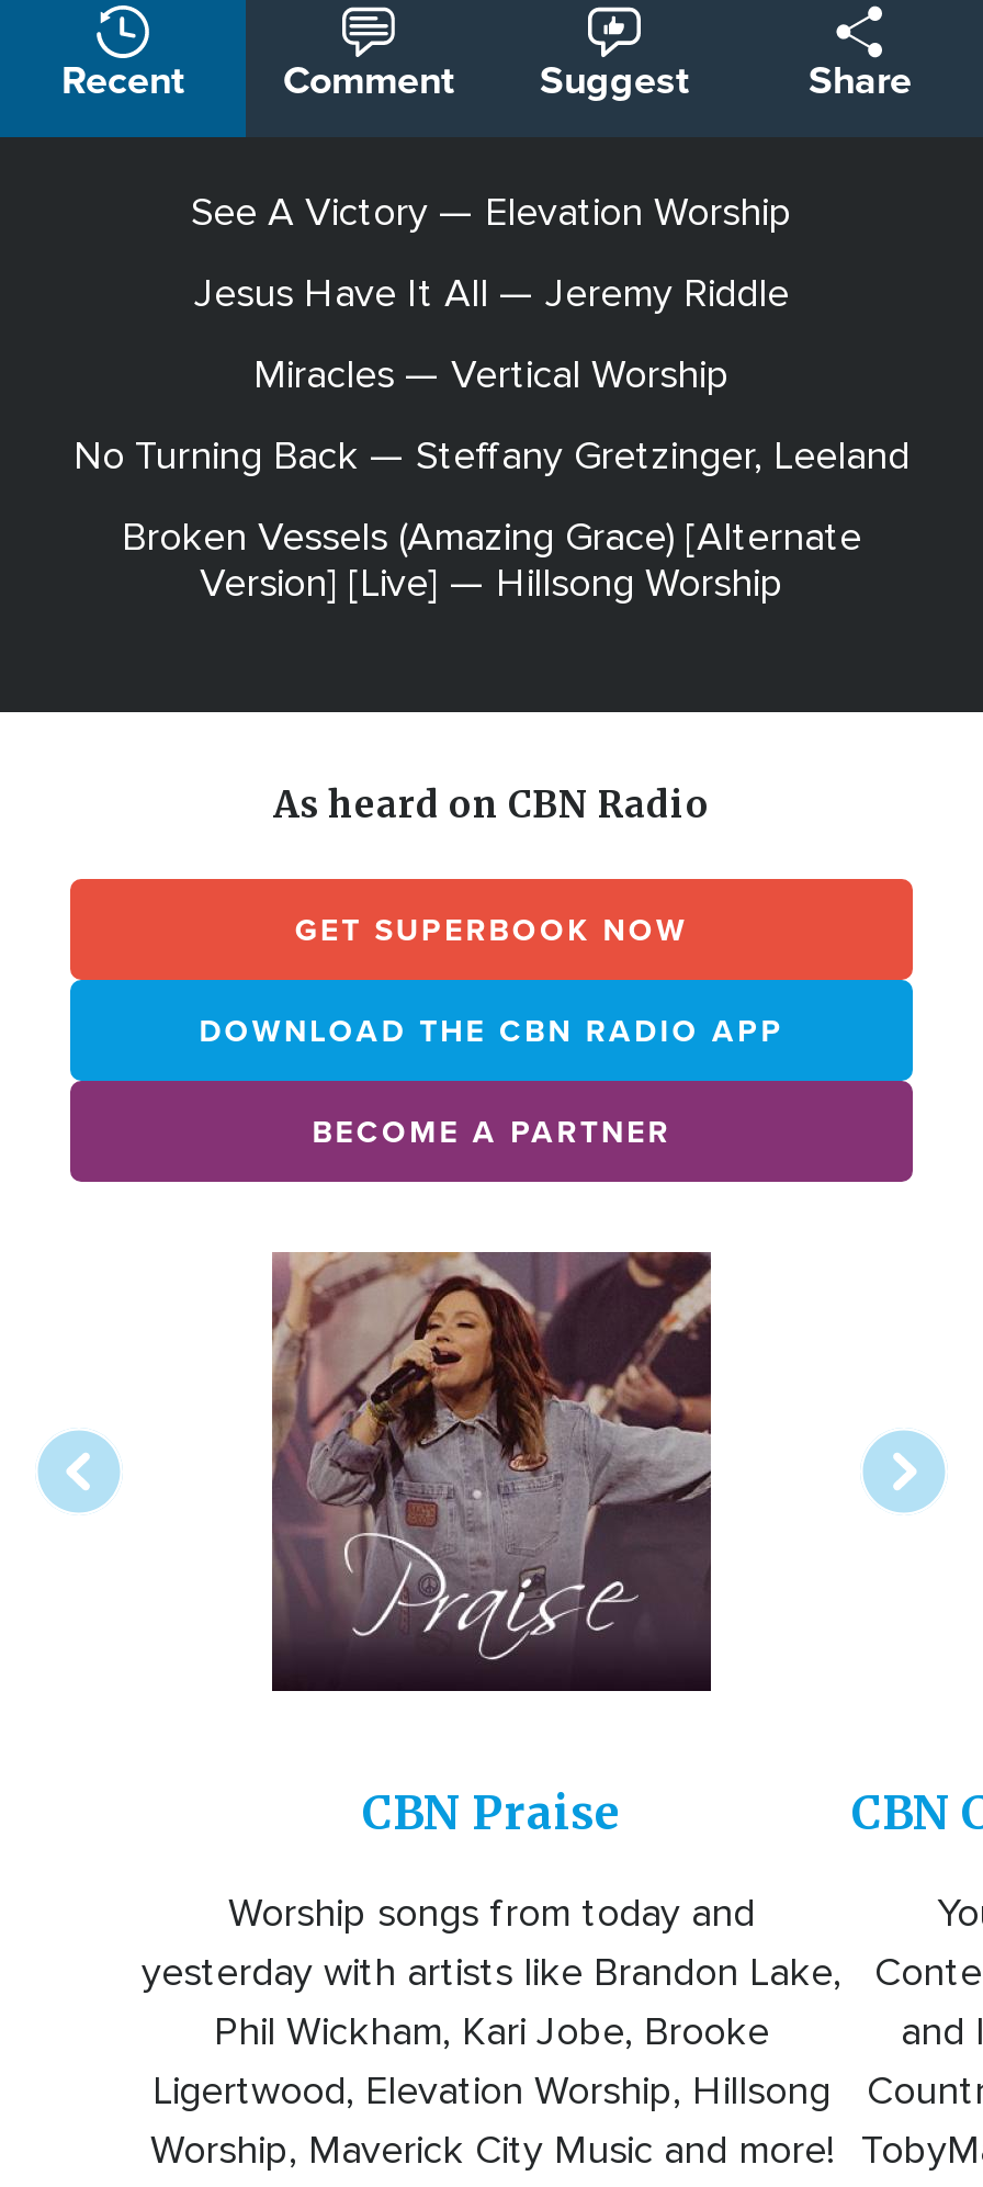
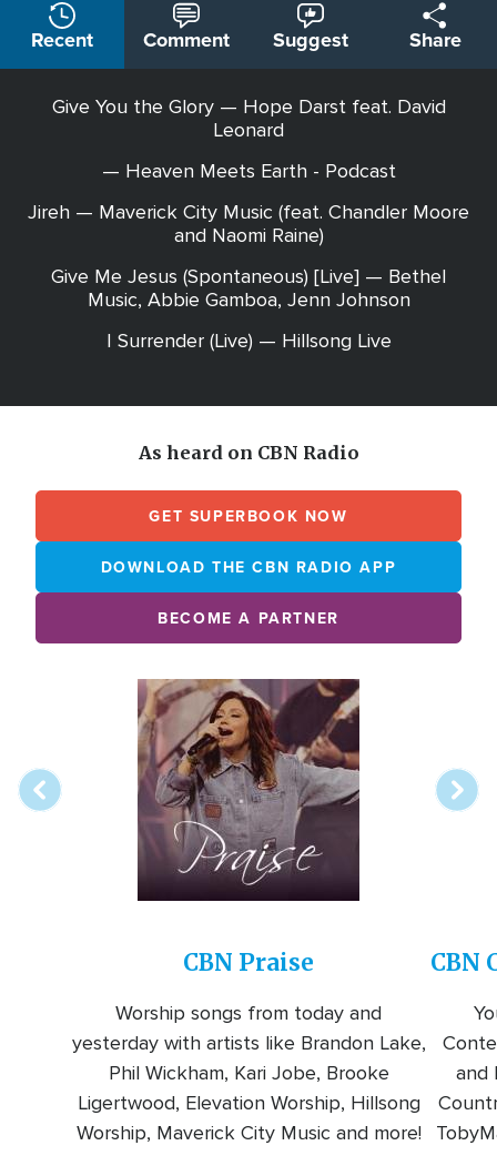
[191,188,792,236] See A Victory — Elevation Worship -> [52,94,445,142] Give You the Glory — Hope Darst feat. David | Leonard
[194,269,789,317] Jesus Have It All — Jeremy Riddle -> [102,159,395,183] — Heaven Meets Earth - Podcast
[253,350,730,399] Miracles — Vertical Worship -> [28,200,469,248] Jireh — Maverick City Music (feat. Chandler Moore | and Naomi Raine)
[74,431,909,480] No Turning Back — Steffany Gretzinger, Leeland -> [51,264,446,312] Give Me Jesus (Spontaneous) [Live] — Bethel | Music, Abbie Gamboa, Jenn Johnson
[122,513,861,607] Broken Vessels (Amazing Grace) [Alternate | Version] [Live] — Hillsong Worship -> [106,329,391,353] I Surrender (Live) — Hillsong Live

